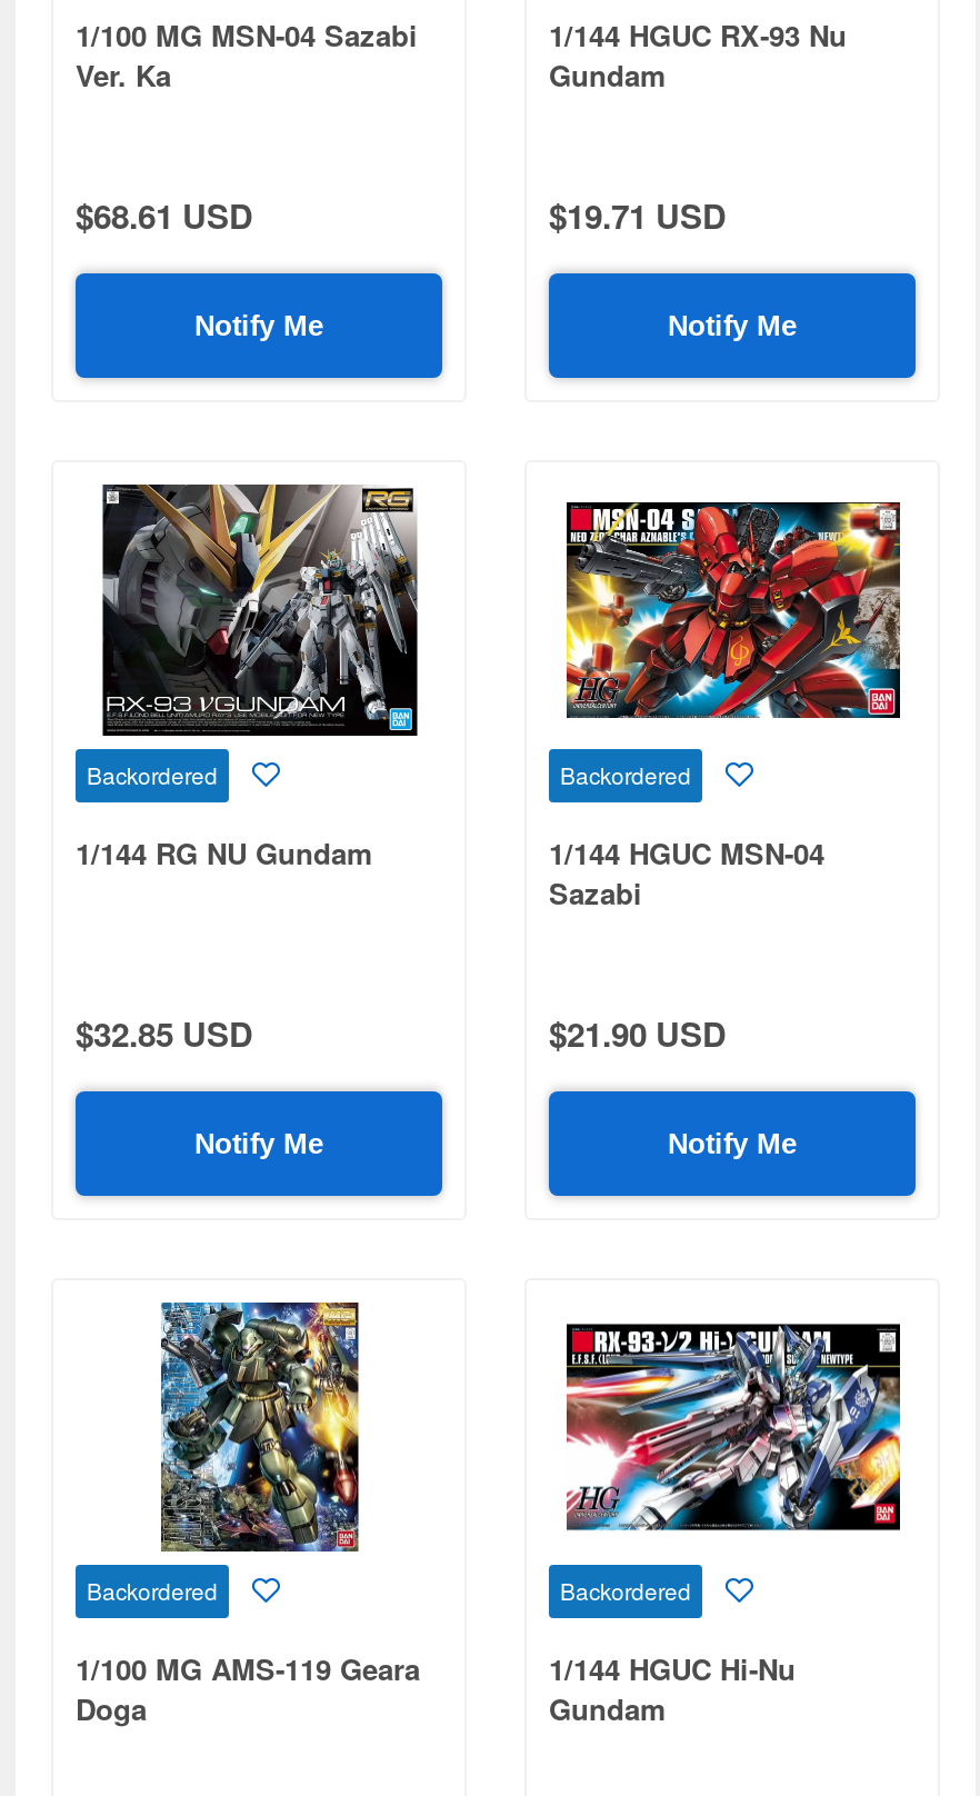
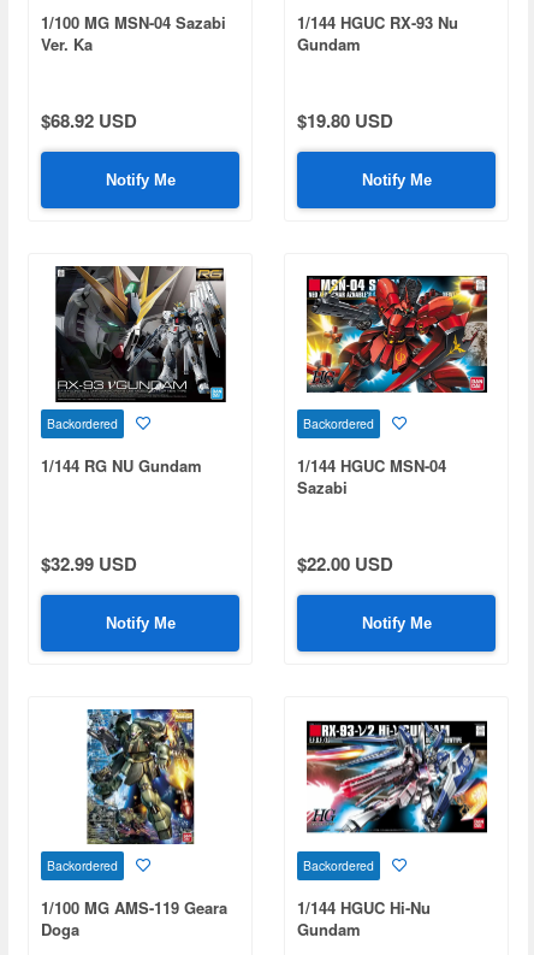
[76,191,253,240] $68.61 USD -> [41,107,137,134] $68.92 USD
[549,191,727,240] $19.71 USD -> [297,107,393,134] $19.80 USD
[76,1008,253,1057] $32.85 USD -> [41,550,137,576] $32.99 USD
[549,1008,727,1057] $21.90 USD -> [297,550,393,576] $22.00 USD

